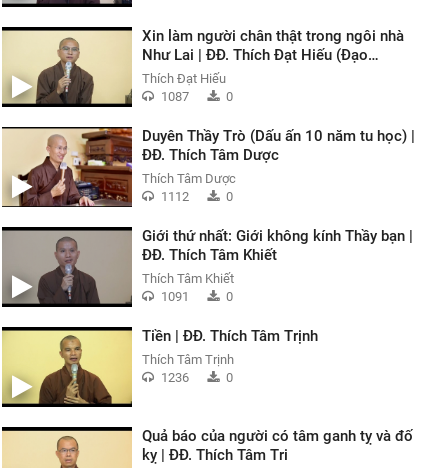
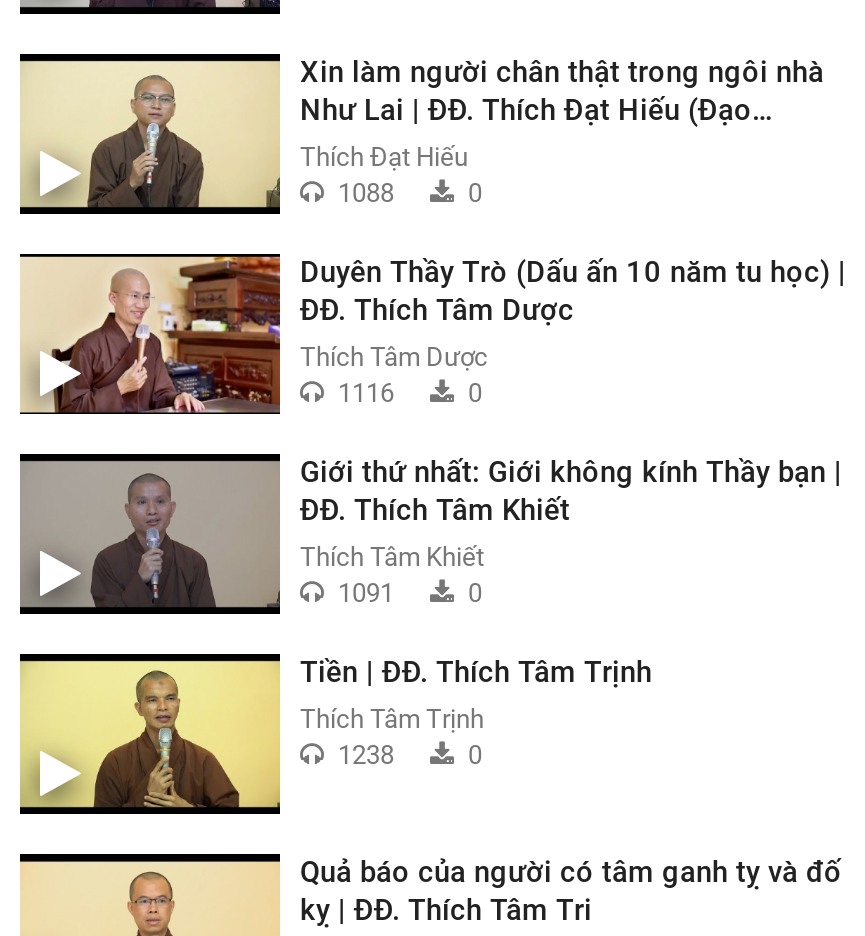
[158,89,189,104] 1087 -> [332,179,394,209] 1088
[158,189,189,204] 1112 -> [332,379,394,409] 1116
[158,370,189,385] 1236 -> [332,741,394,771] 1238

